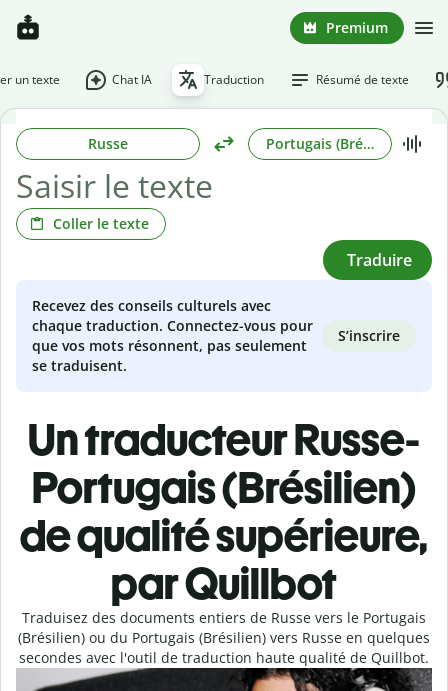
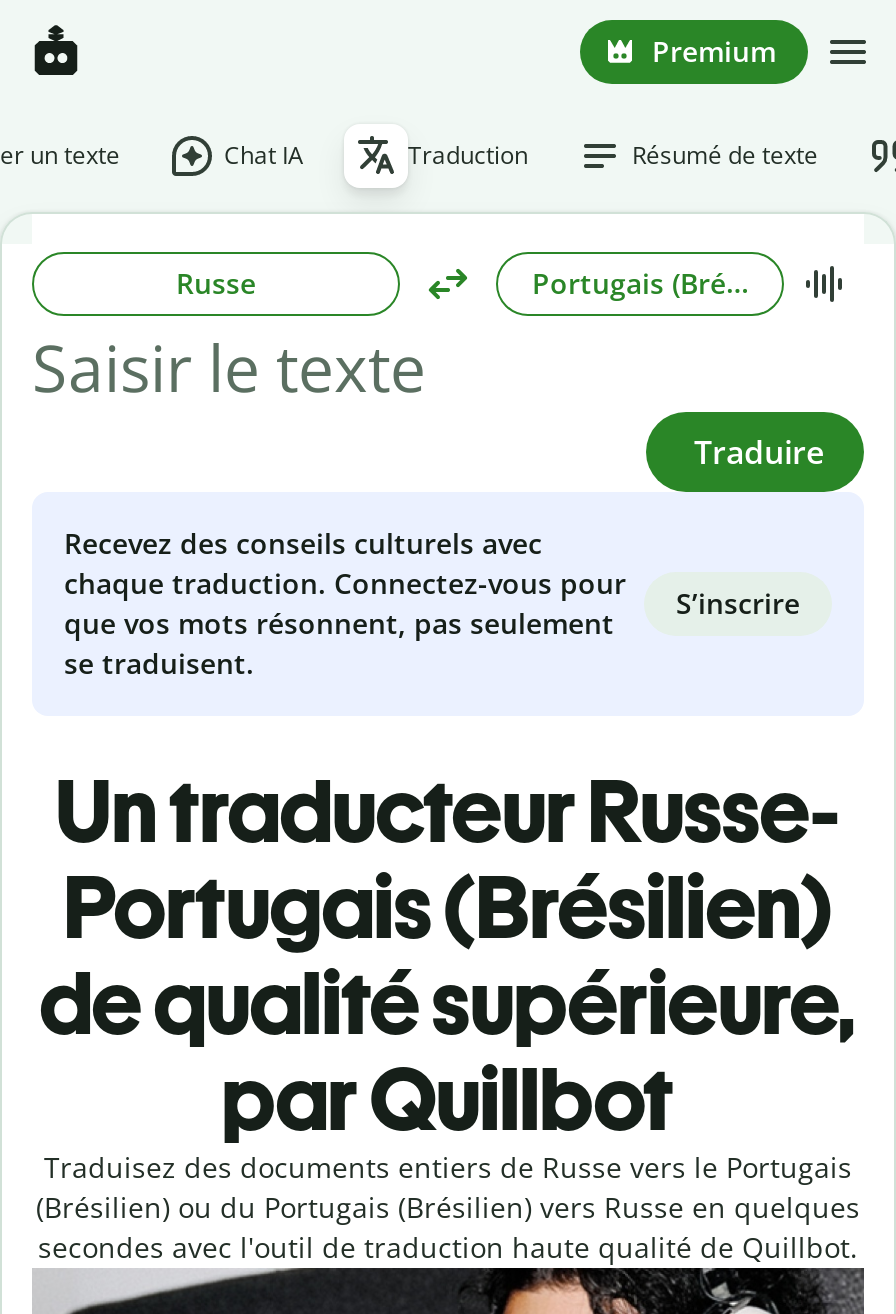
[53,213,149,232] Coller le texte -> none

